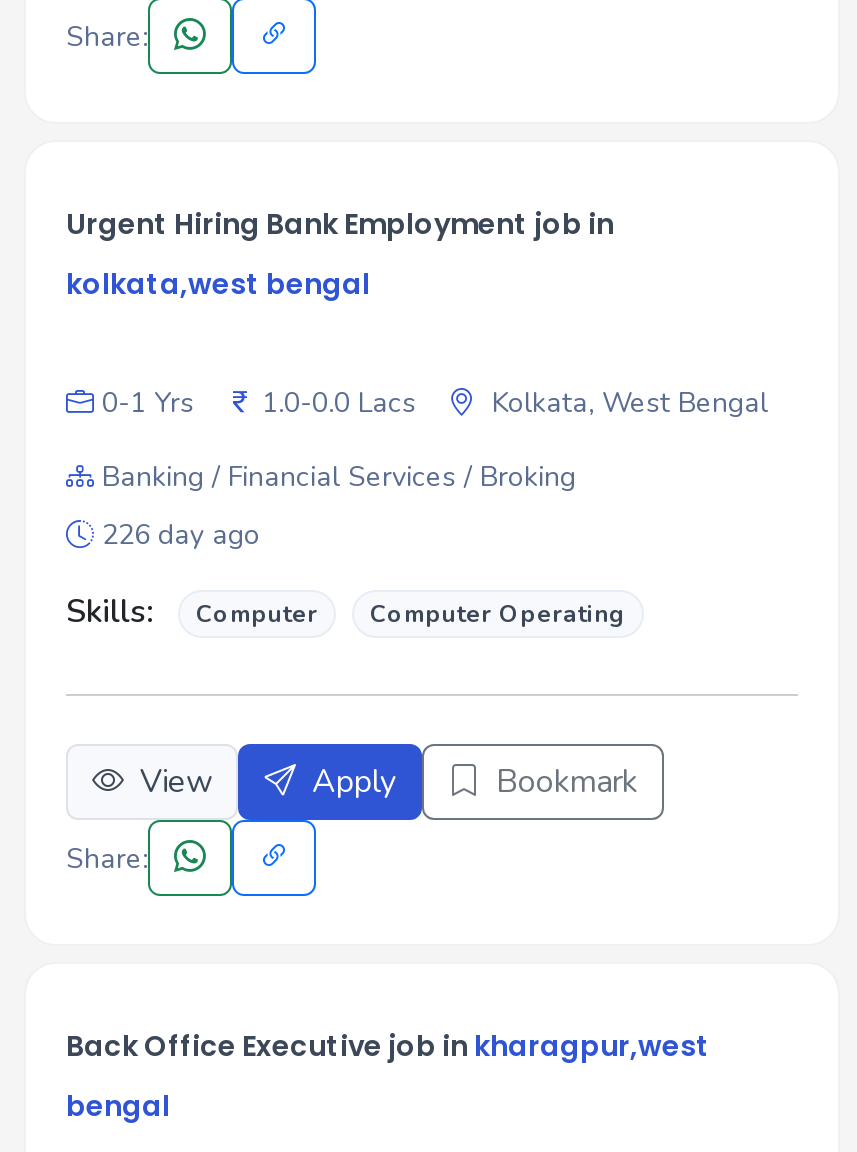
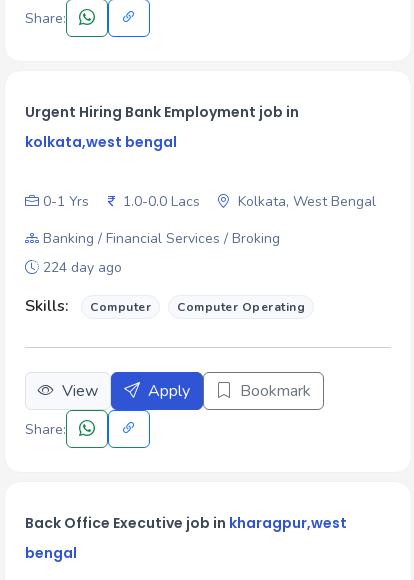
[102,516,260,554] 226 day ago -> [43,258,122,277] 224 day ago

